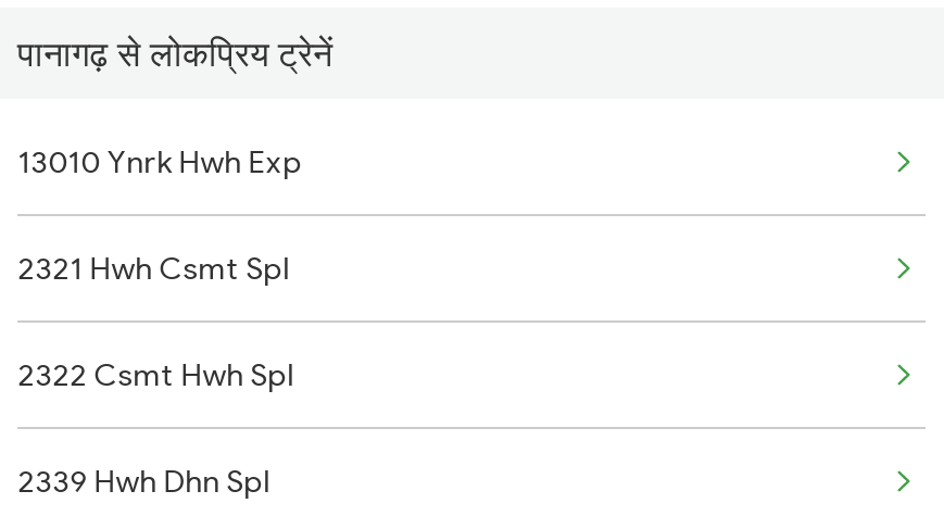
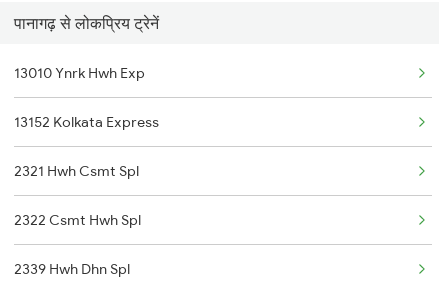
none -> [14,113,159,131] 13152 Kolkata Express

